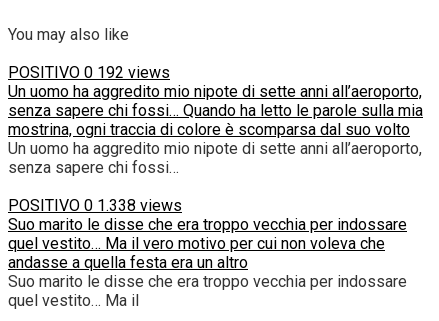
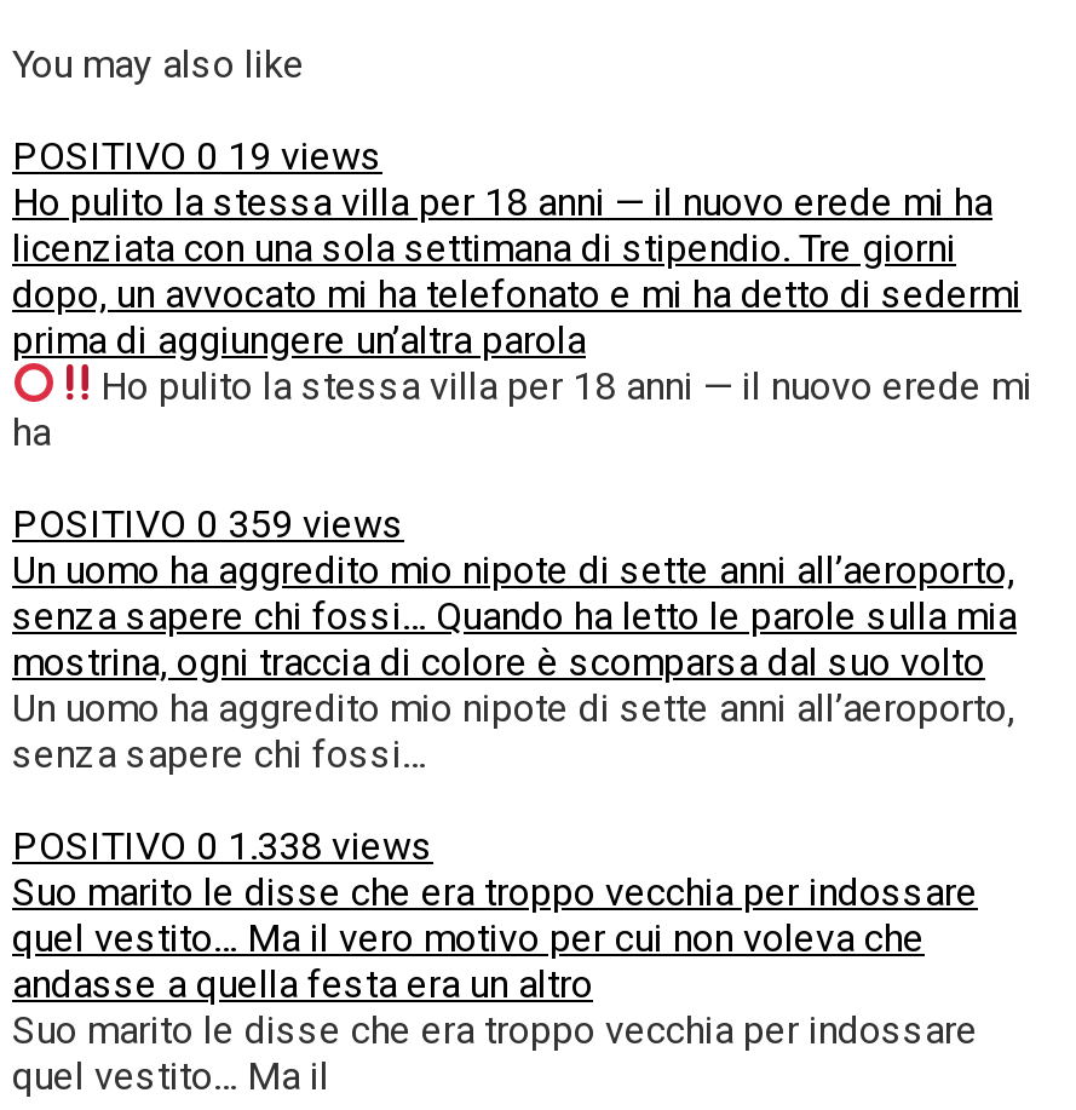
[8,63,170,82] POSITIVO 0 192 views -> [12,133,1032,547] POSITIVO 0 19 views | Ho pulito la stessa villa per 18 anni — il nuovo erede mi ha | licenziata con una sola settimana di stipendio. Tre giorni | dopo, un avvocato mi ha telefonato e mi ha detto di sedermi | prima di aggiungere un’altra parola | Ho pulito la stessa villa per 18 anni — il nuovo erede mi | ha | POSITIVO 0 359 views

